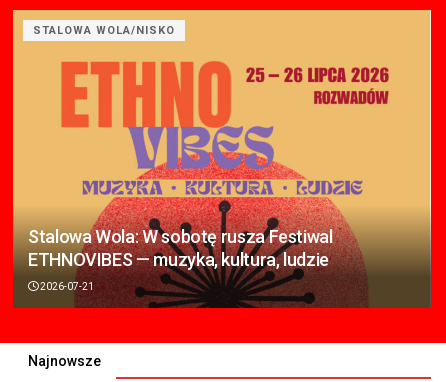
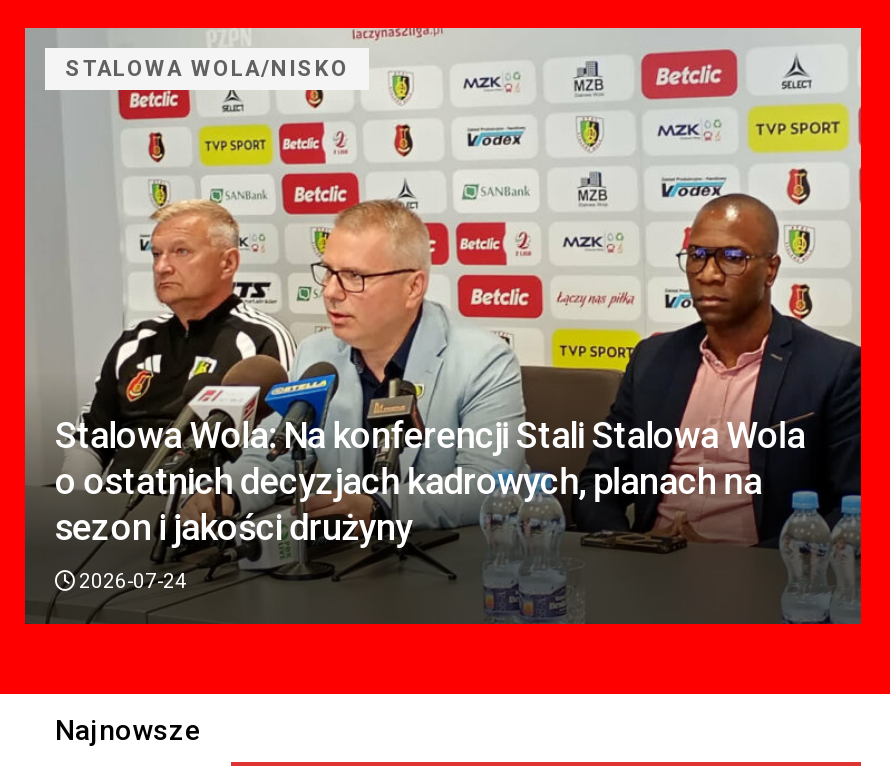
[13,10,432,308] [image] | Stalowa Wola: W sobotę rusza Festiwal | ETHNOVIBES — muzyka, kultura, ludzie -> [25,28,863,624] [image] | Stalowa Wola: Na konferencji Stali Stalowa Wola | o ostatnich decyzjach kadrowych, planach na | sezon i jakości drużyny
[38,281,94,292] 2026-07-21 -> [75,571,187,593] 2026-07-24

